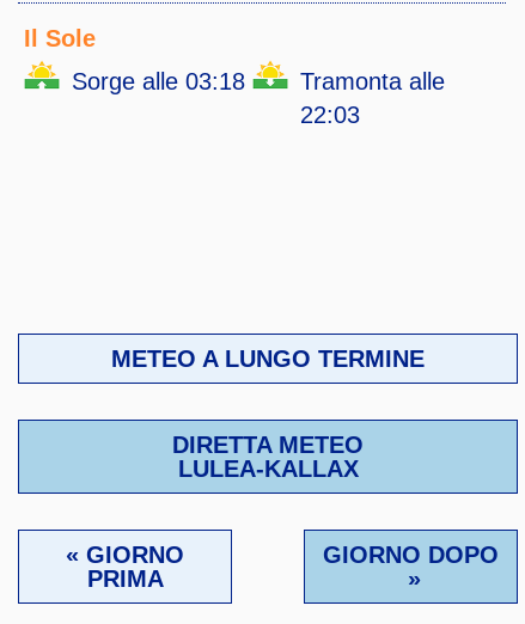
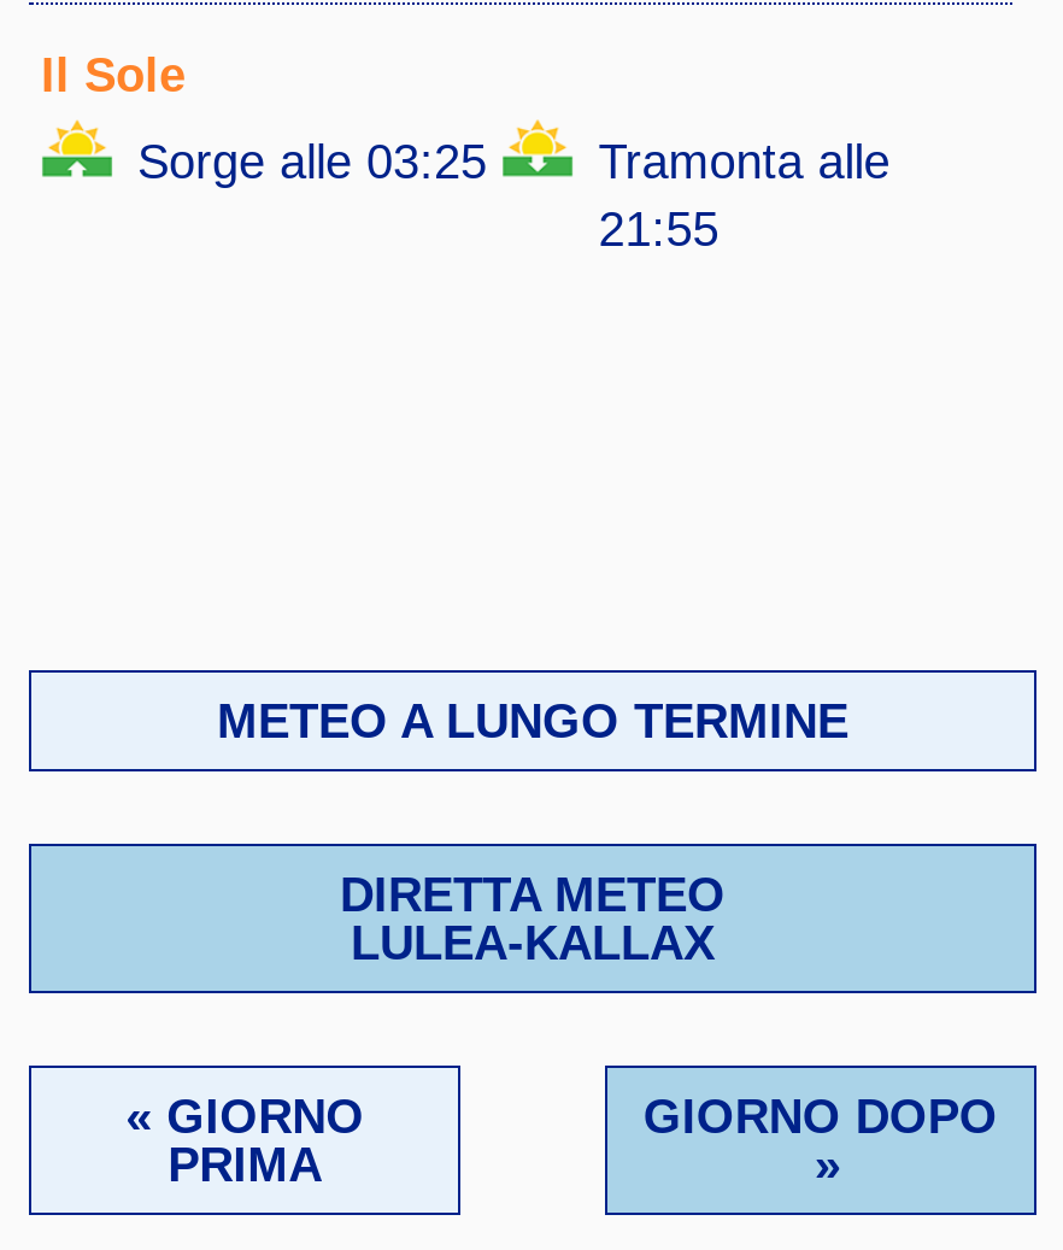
[72,68,245,94] Sorge alle 03:18 -> [137,135,487,188] Sorge alle 03:25
[301,102,360,128] 22:03 -> [599,203,719,256] 21:55

